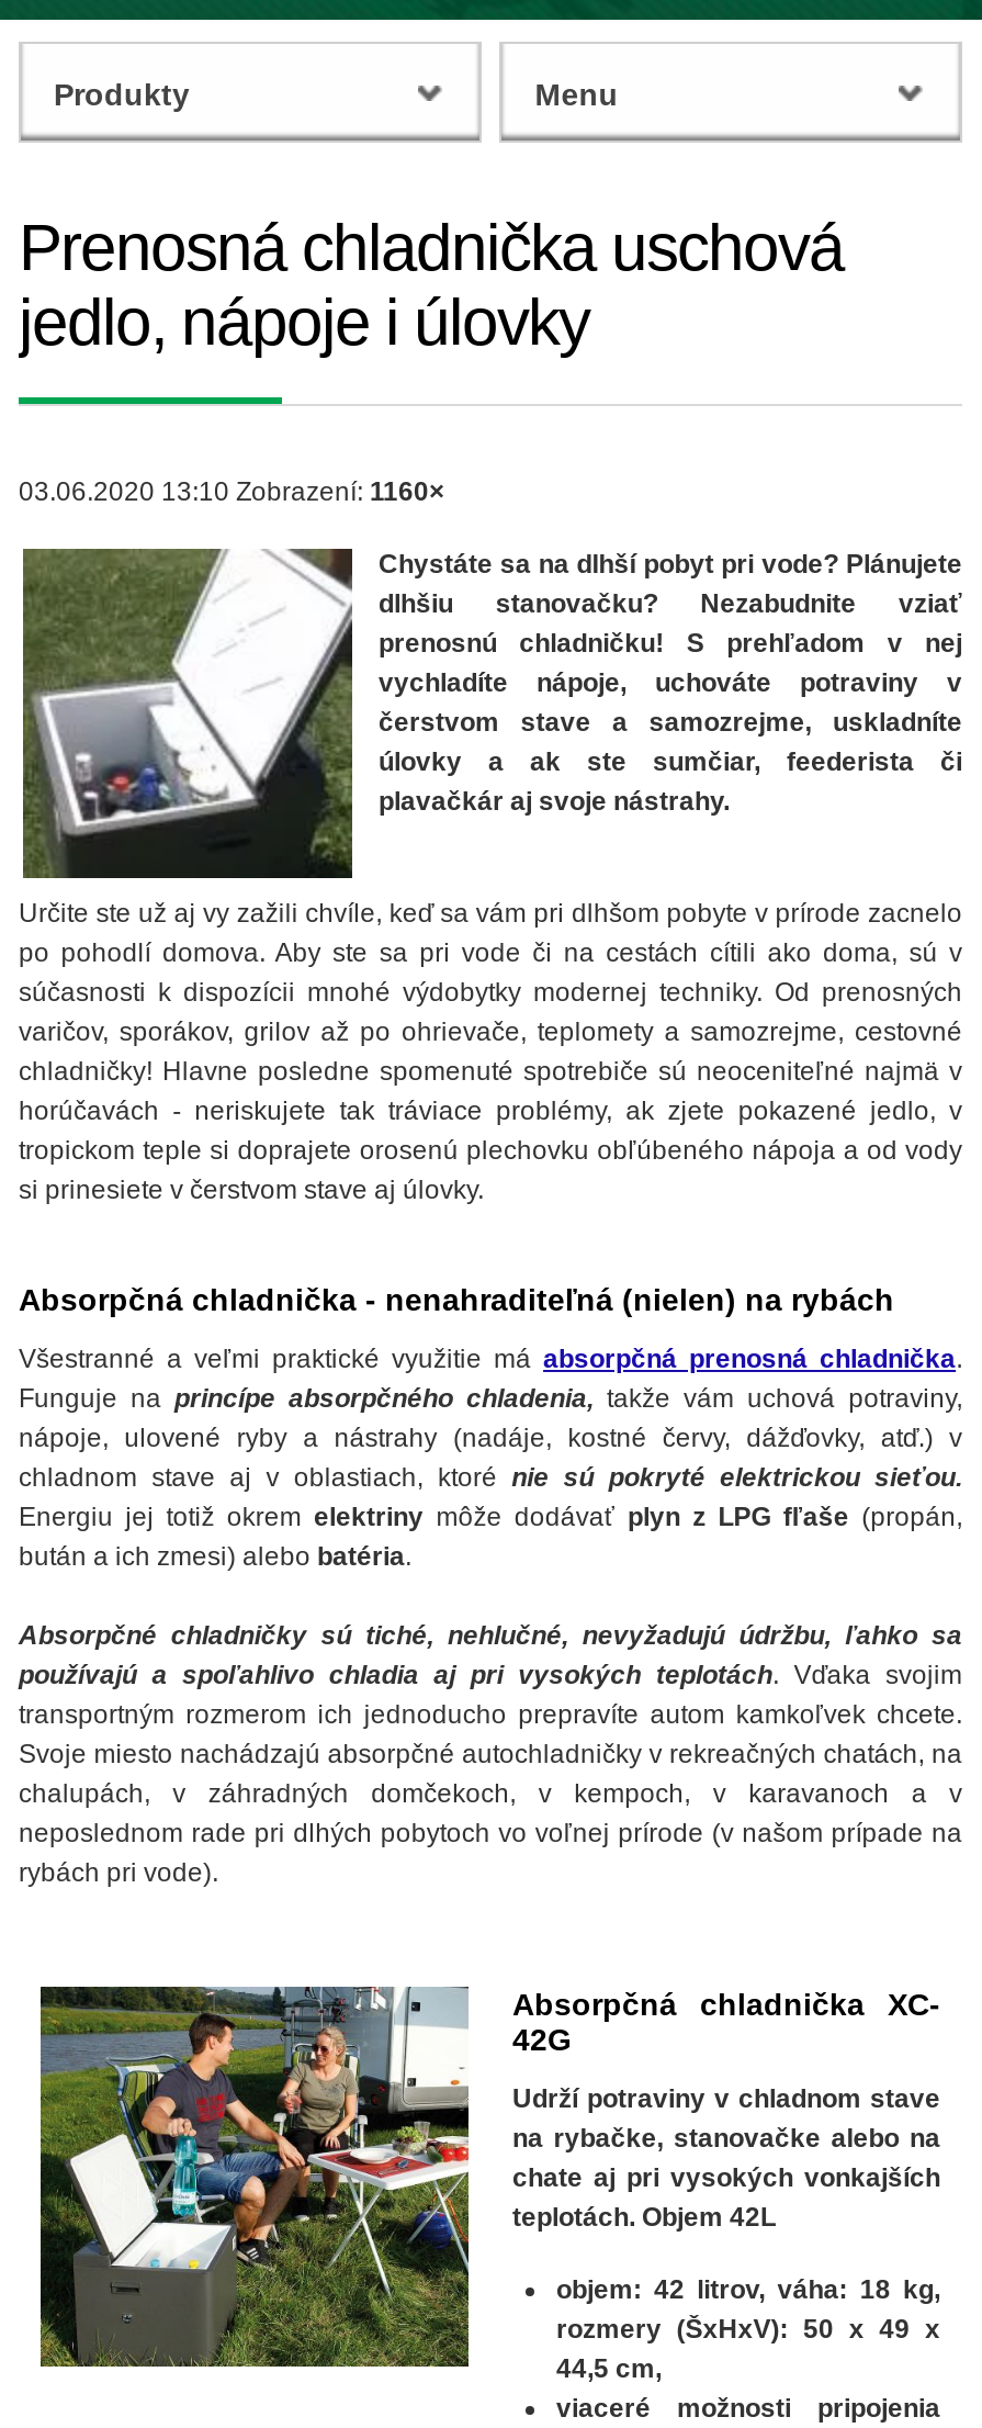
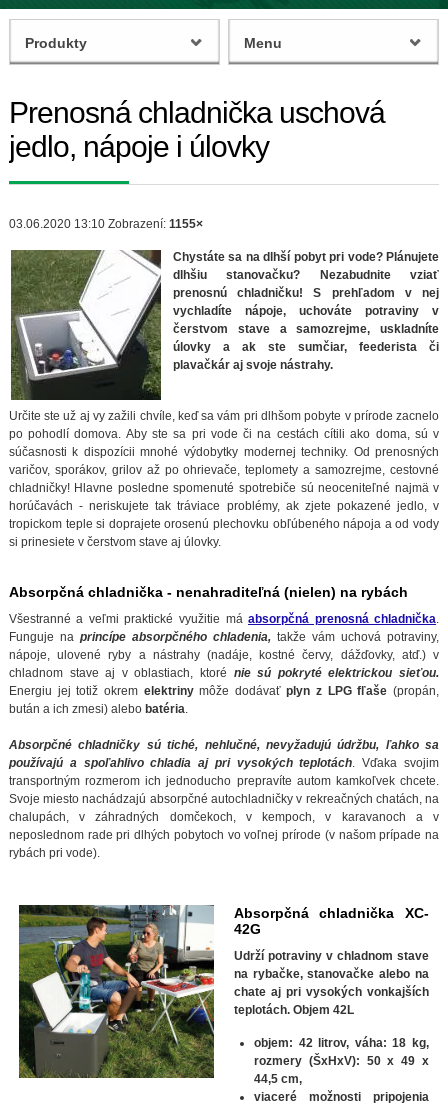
[19,476,444,507] 03.06.2020 13:10 Zobrazení: 1160× -> [9,217,203,231] 03.06.2020 13:10 Zobrazení: 1155×

